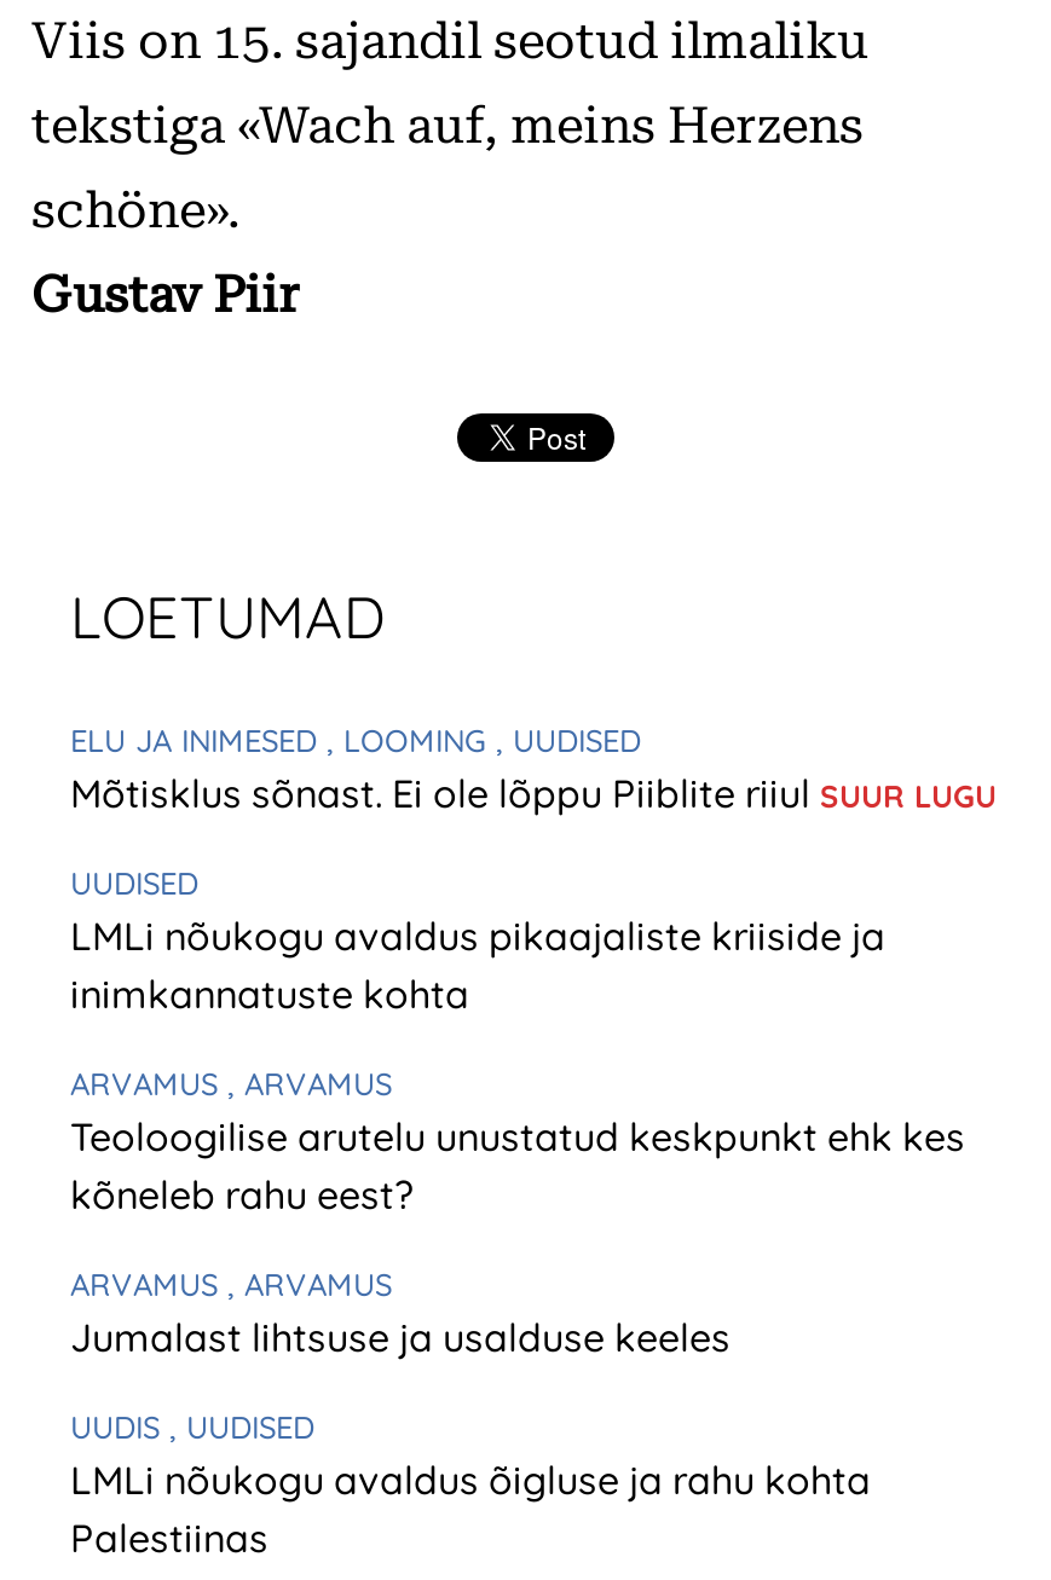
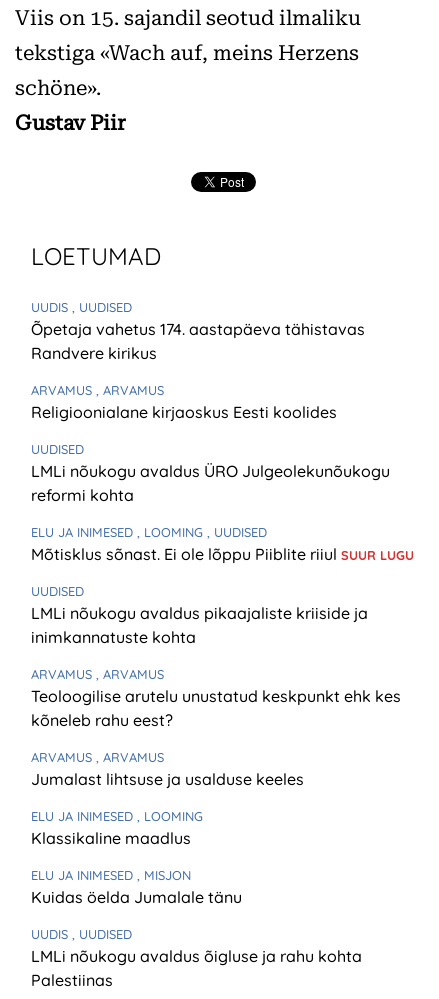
none -> [31,299,390,505] UUDIS, UUDISED | Õpetaja vahetus 174. aastapäeva tähistavas | Randvere kirikus | ARVAMUS, ARVAMUS | Religioonialane kirjaoskus Eesti koolides | UUDISED | LMLi nõukogu avaldus ÜRO Julgeolekunõukogu | reformi kohta
none -> [31,808,242,907] ELU JA INIMESED, LOOMING | Klassikaline maadlus | ELU JA INIMESED, MISJON | Kuidas öelda Jumalale tänu

